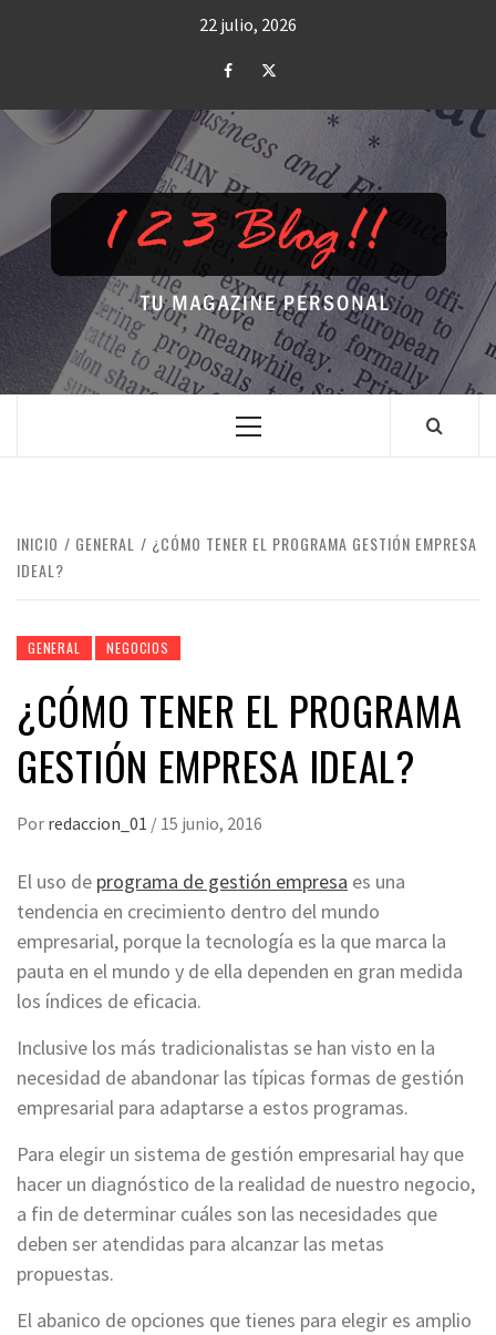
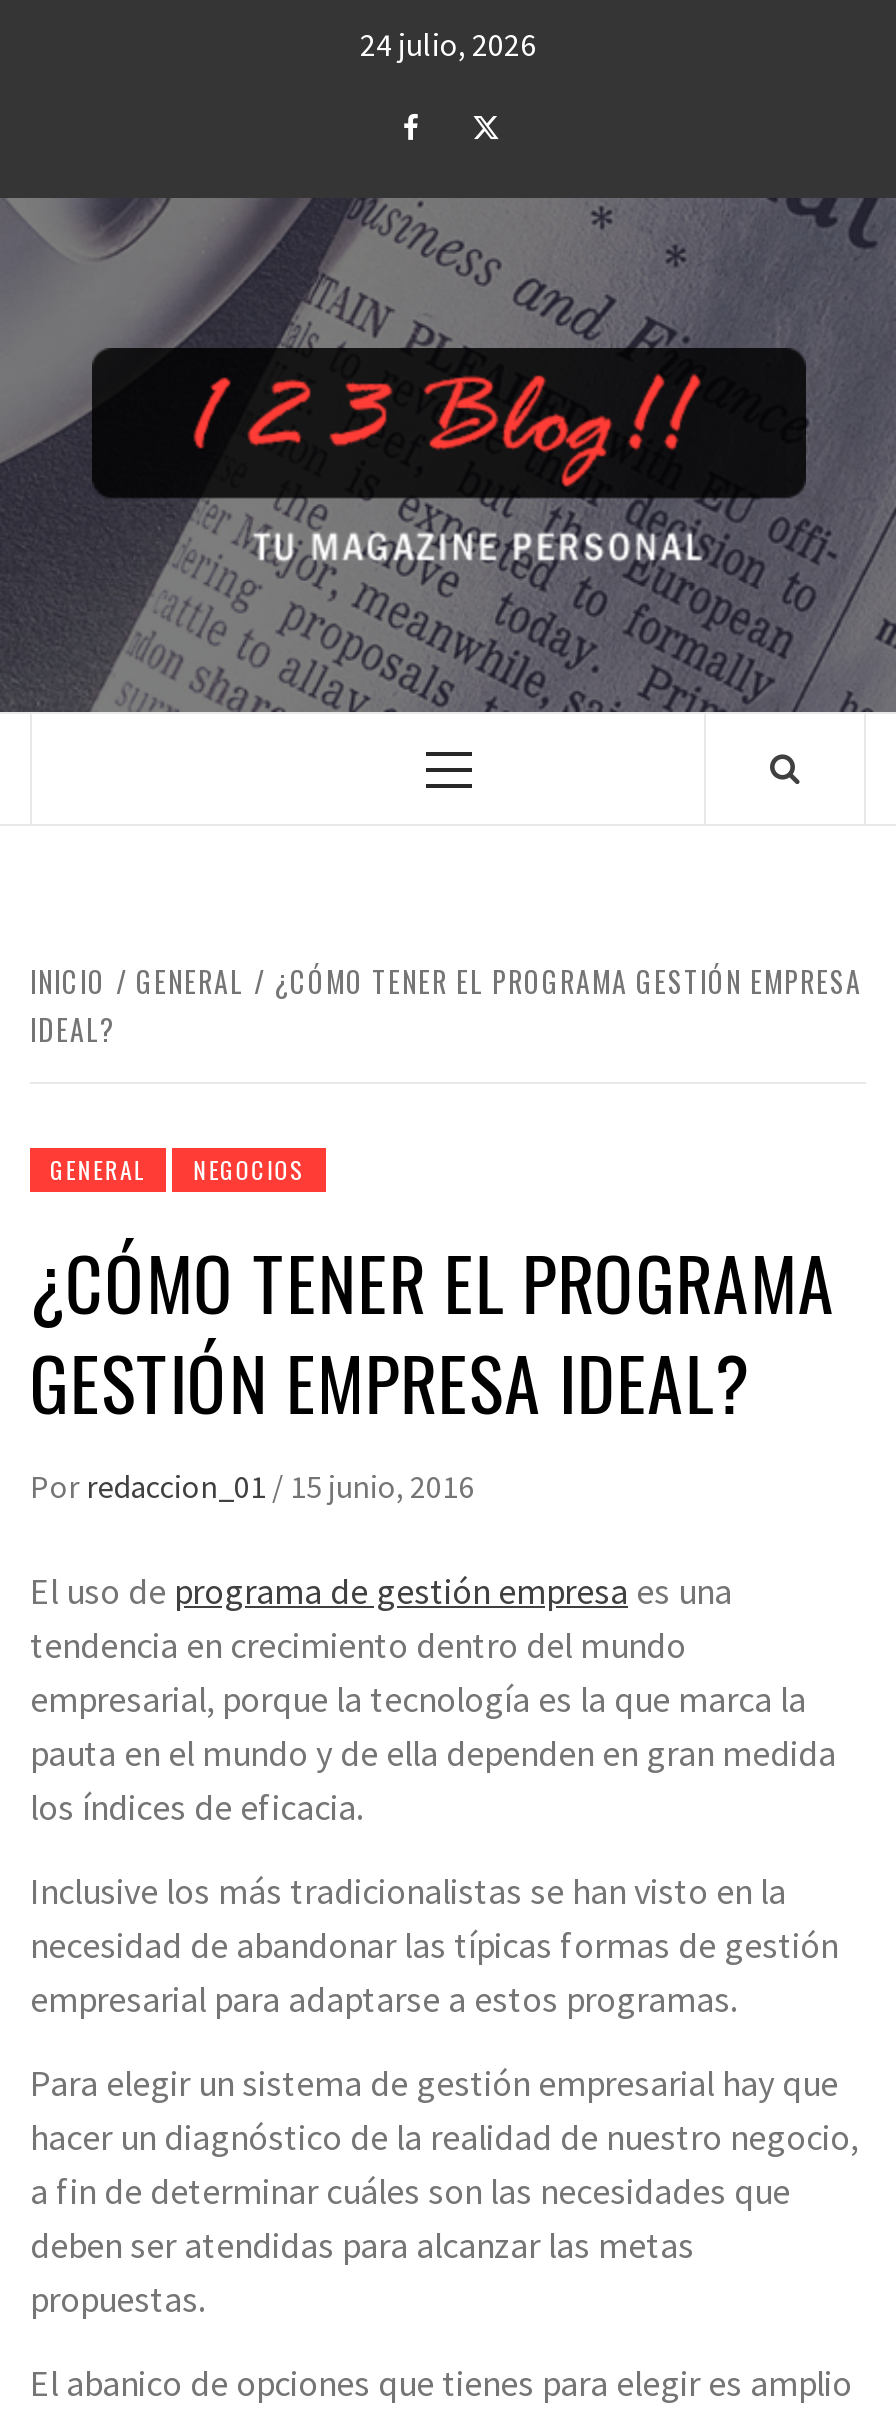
[199,13,297,35] 22 julio, 2026 -> [360,24,536,64] 24 julio, 2026

